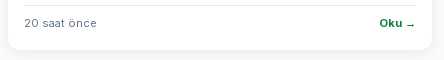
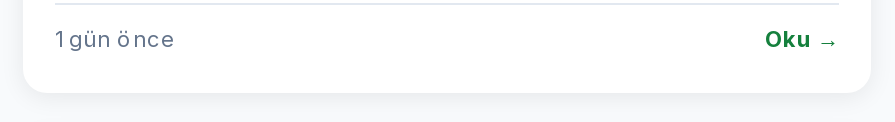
[24,16,97,30] 20 saat önce -> [55,25,175,53] 1 gün önce

